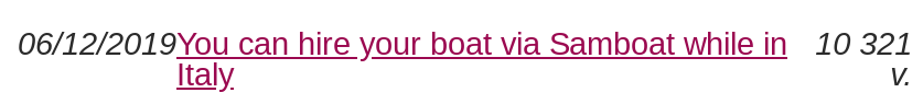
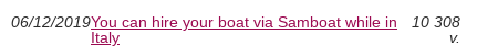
[18,27,912,62] 06/12/2019You can hire your boat via Samboat while in 10 321 -> [11,14,460,31] 06/12/2019You can hire your boat via Samboat while in 10 308

